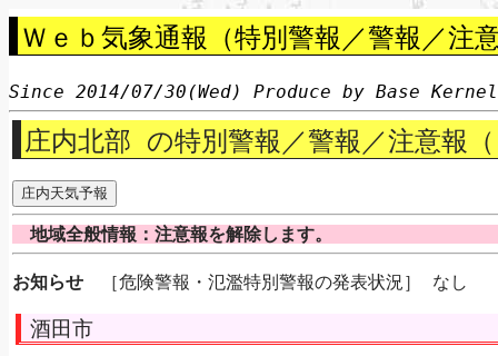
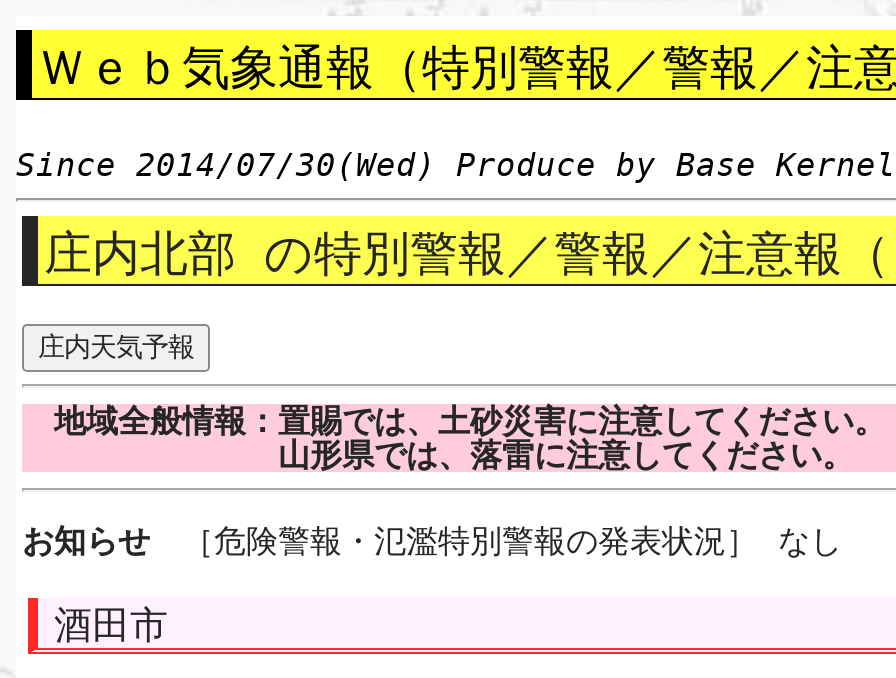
[30,224,332,245] 地域全般情報：注意報を解除します。 -> [54,403,886,475] 地域全般情報：置賜では、土砂災害に注意してください。 | 山形県では、落雷に注意してください。

